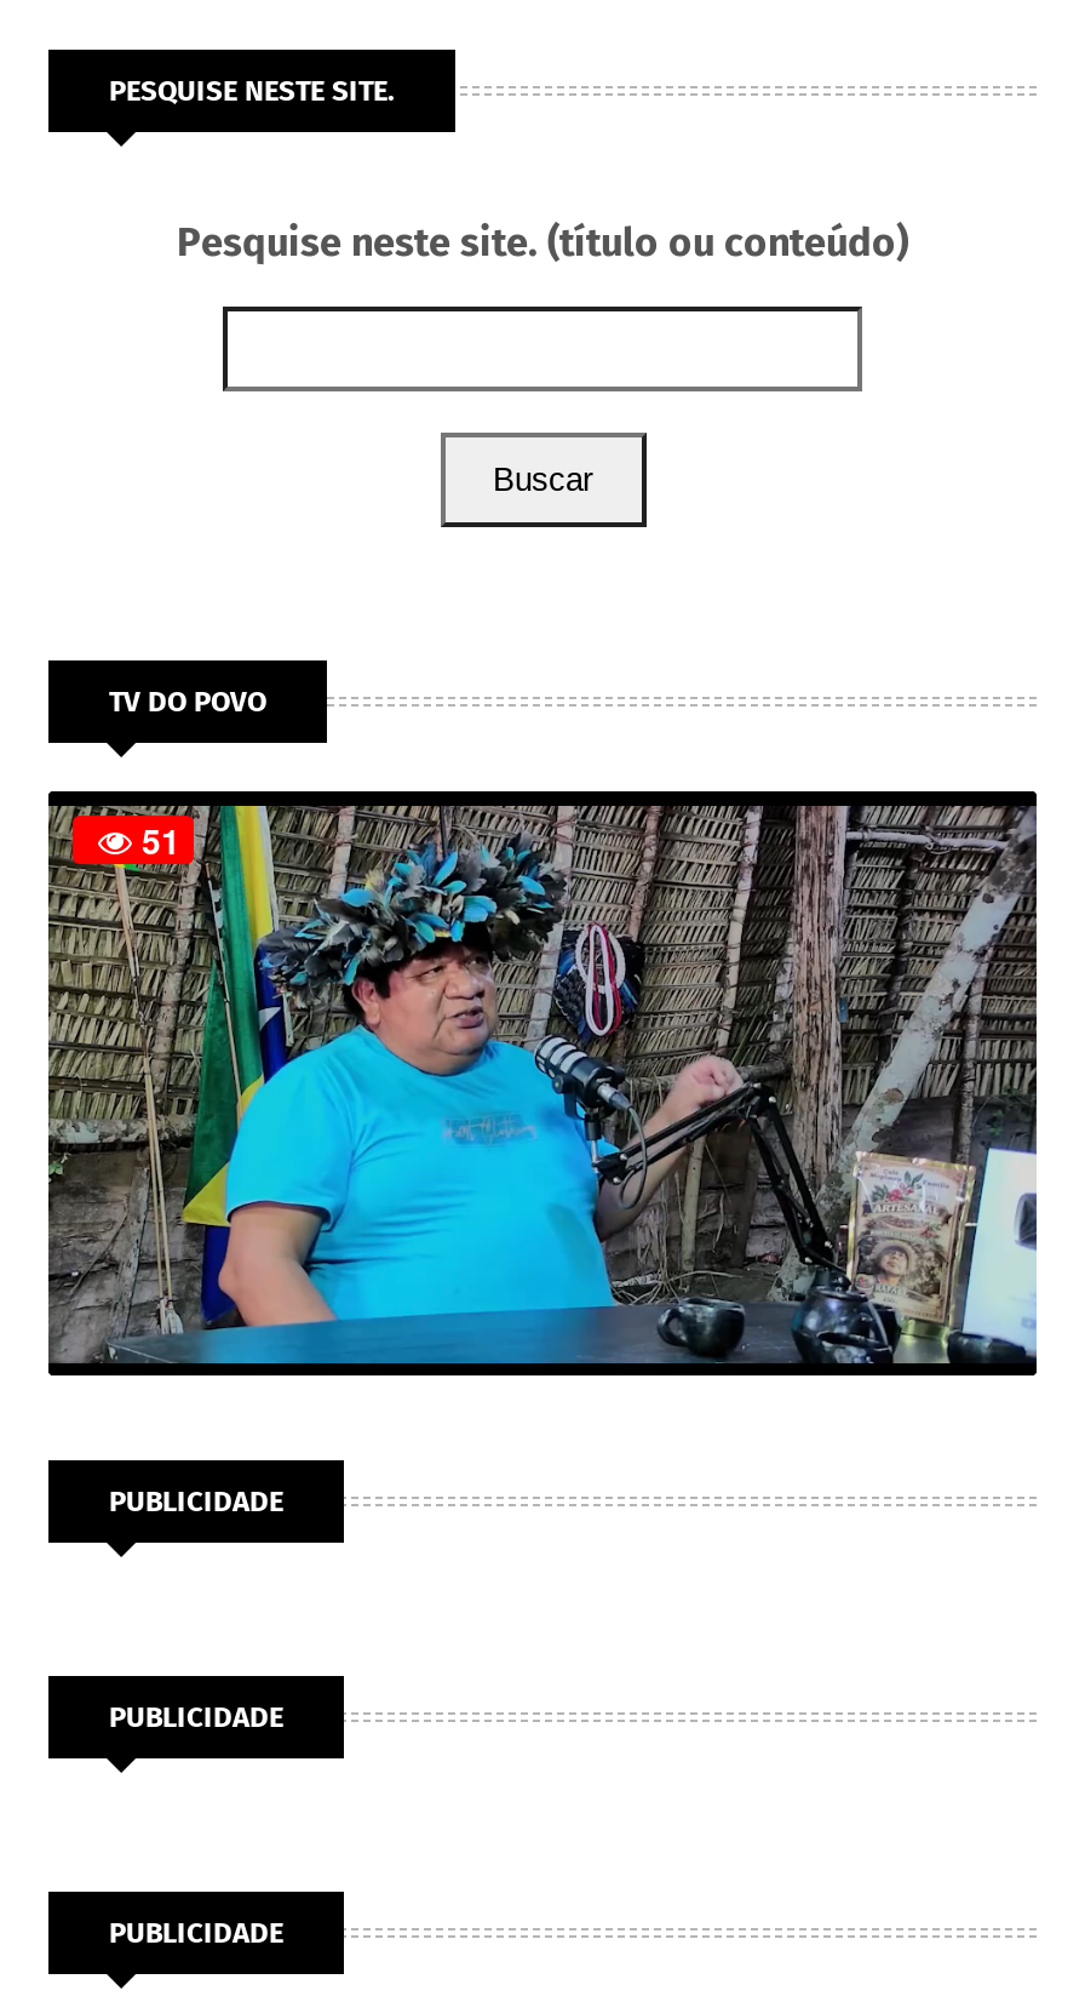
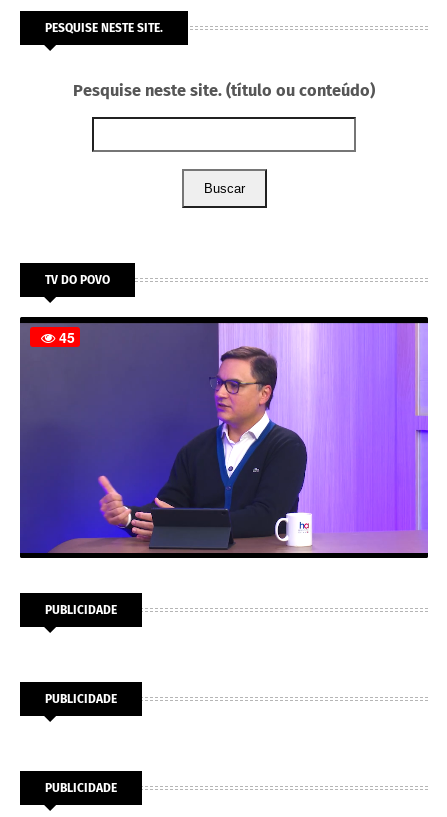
[46,803,1039,1366] [image] -> [19,322,429,554] [image]

